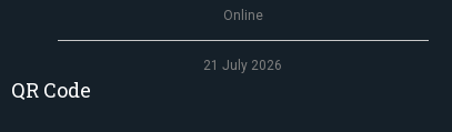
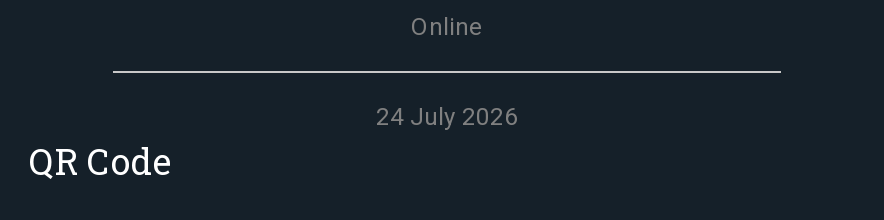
[204,57,283,73] 21 July 2026 -> [376,102,518,130] 24 July 2026

